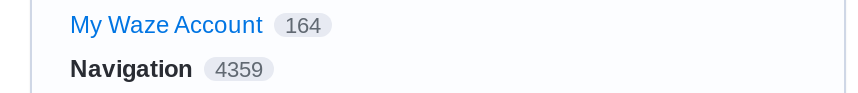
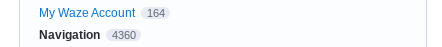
[70,55,263,83] Navigation 4359 -> [39,28,135,42] Navigation 4360

